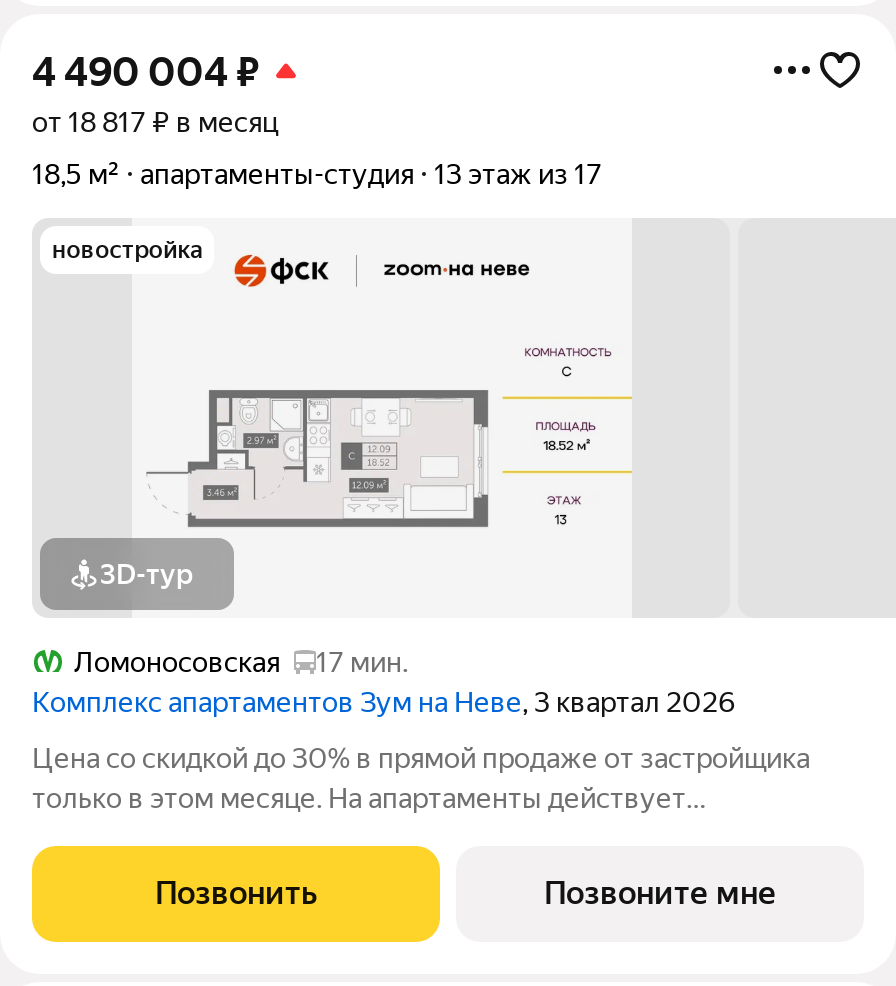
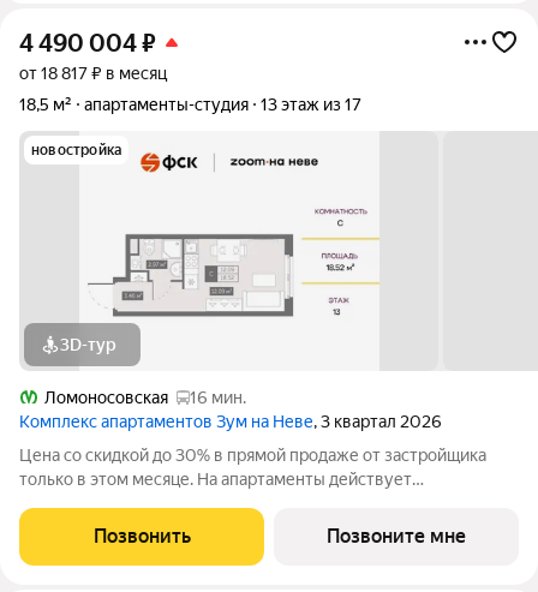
[74,646,408,678] Ломоносовская 17 мин. -> [44,388,246,407] Ломоносовская 16 мин.

